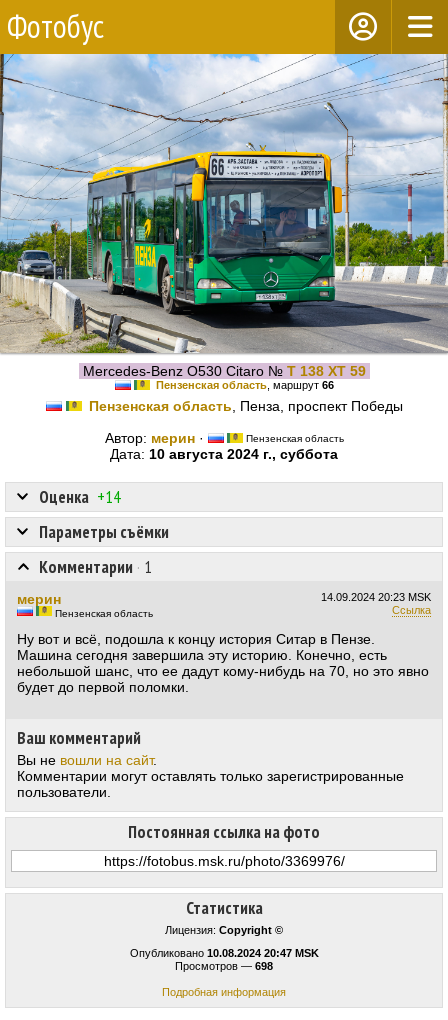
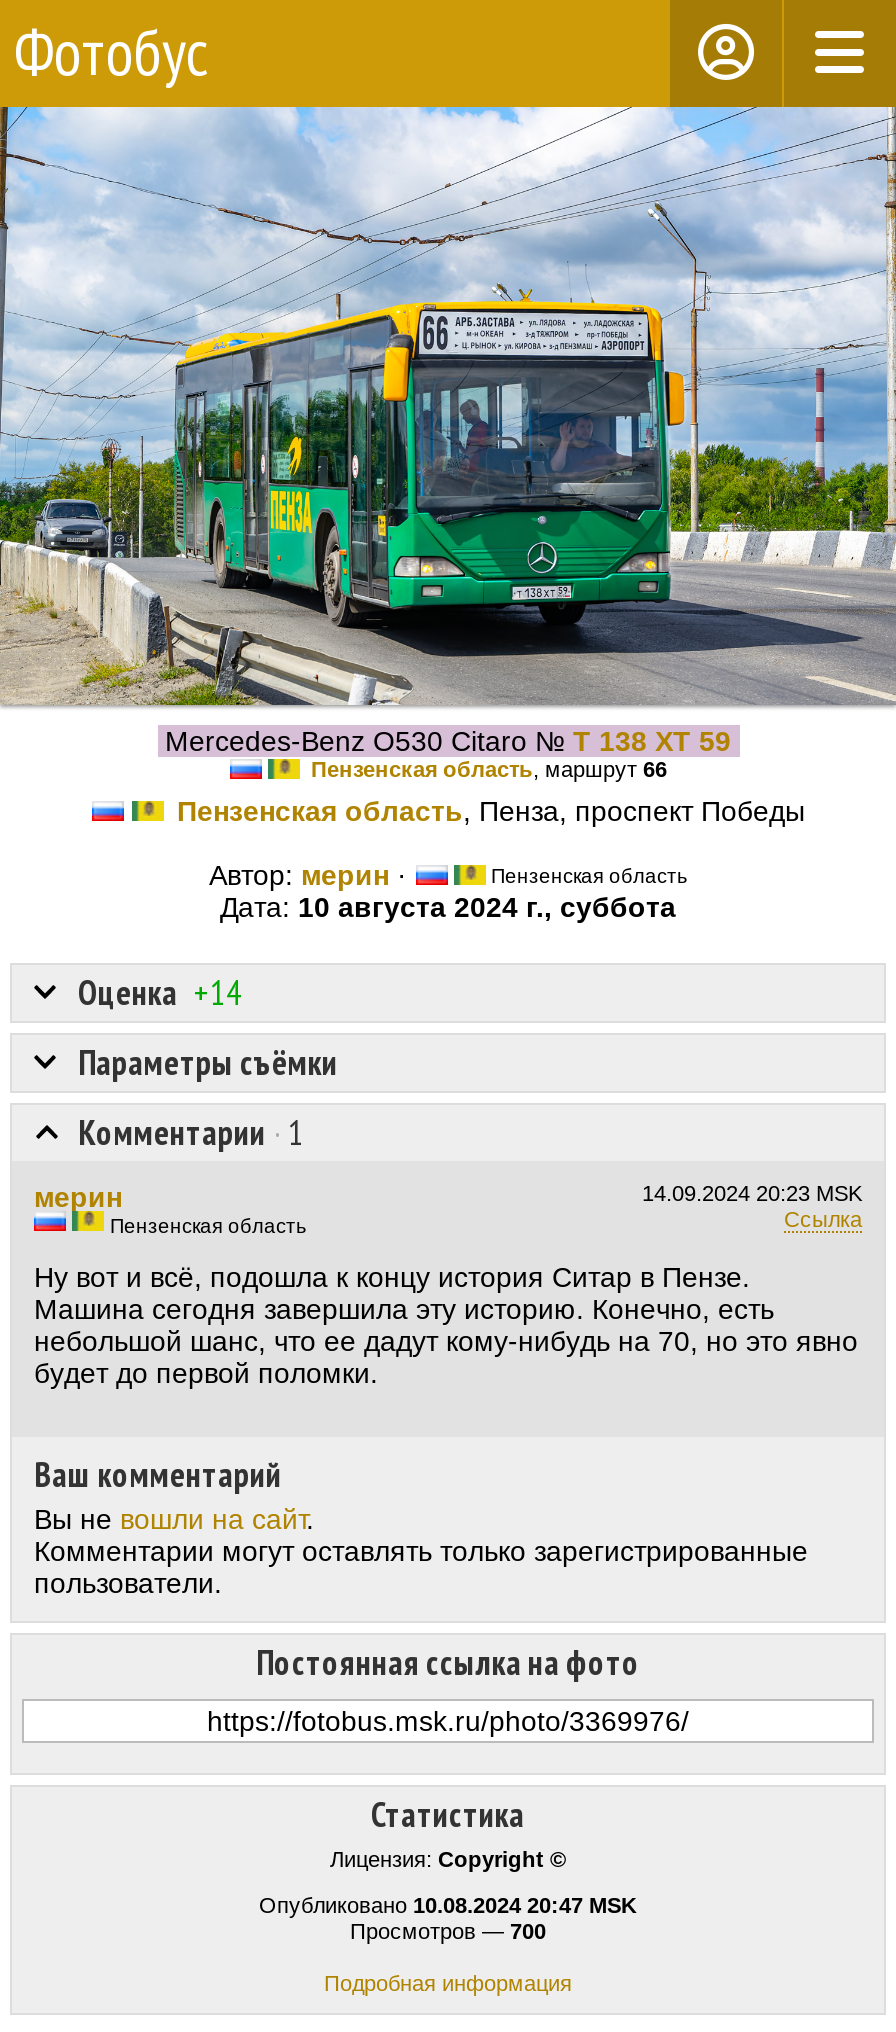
[175,960,273,972] Просмотров — 698 -> [350,1919,546,1943] Просмотров — 700

